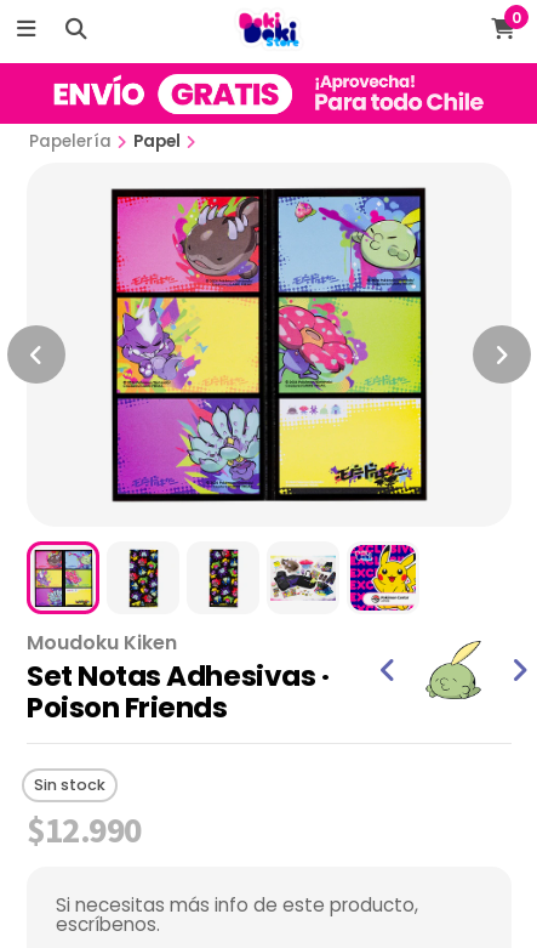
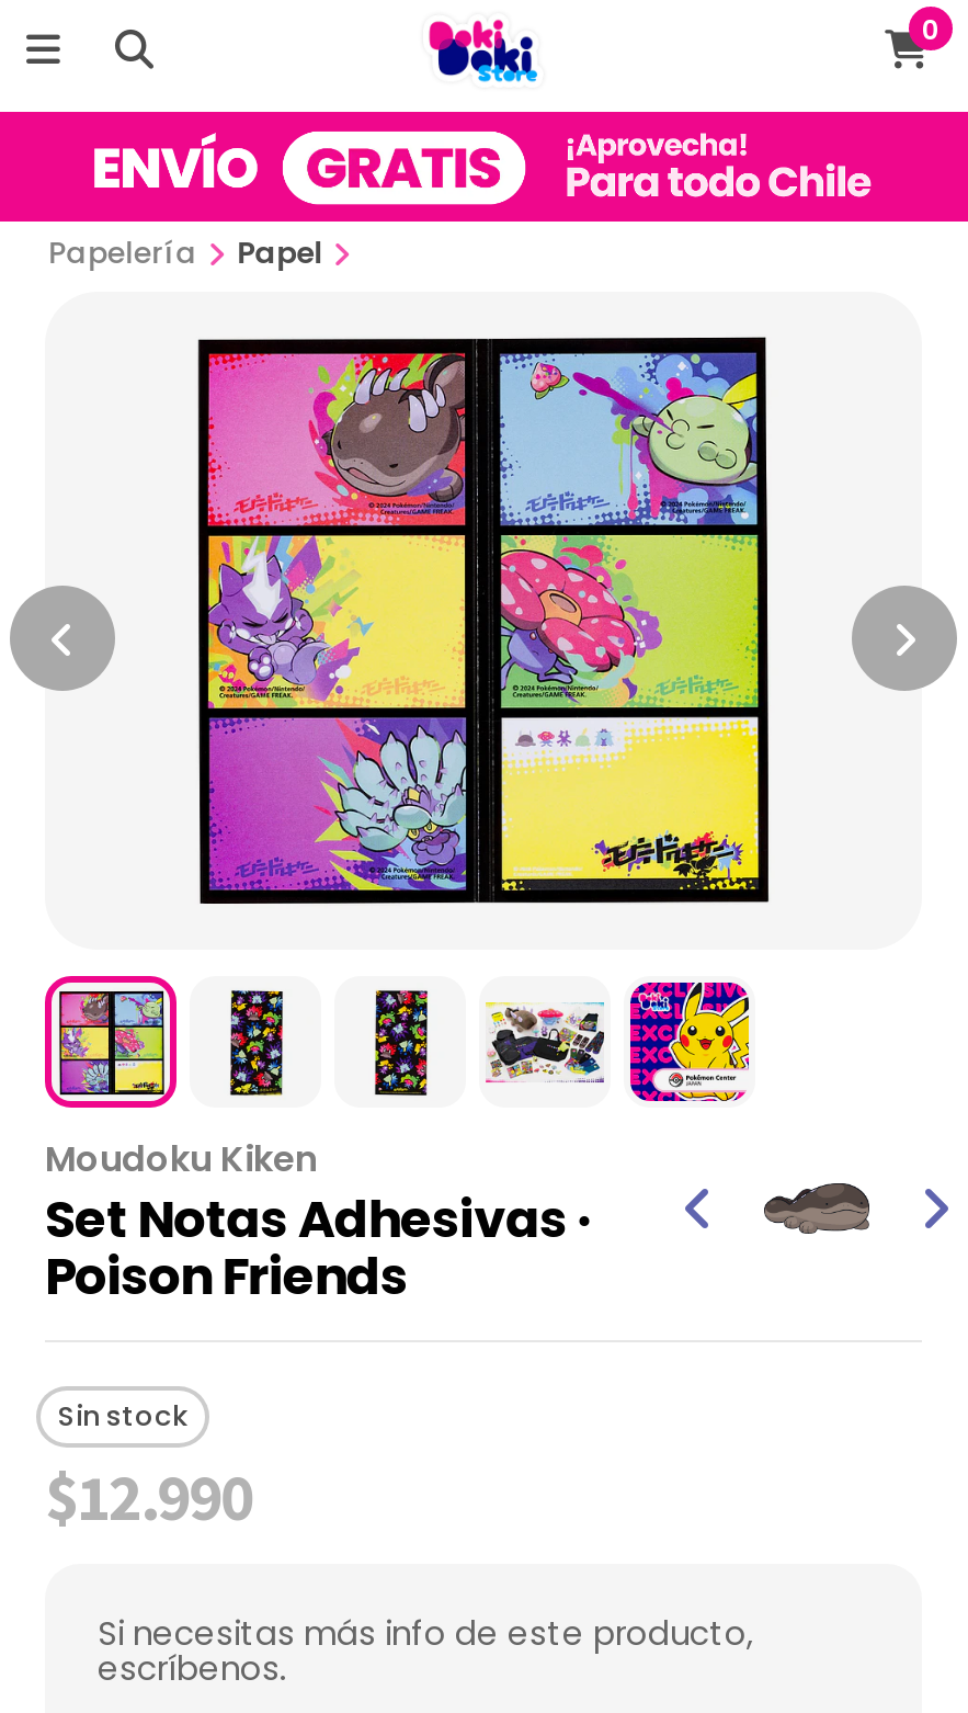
[424,640,482,700] [image] -> [762,1156,872,1261] [image]

